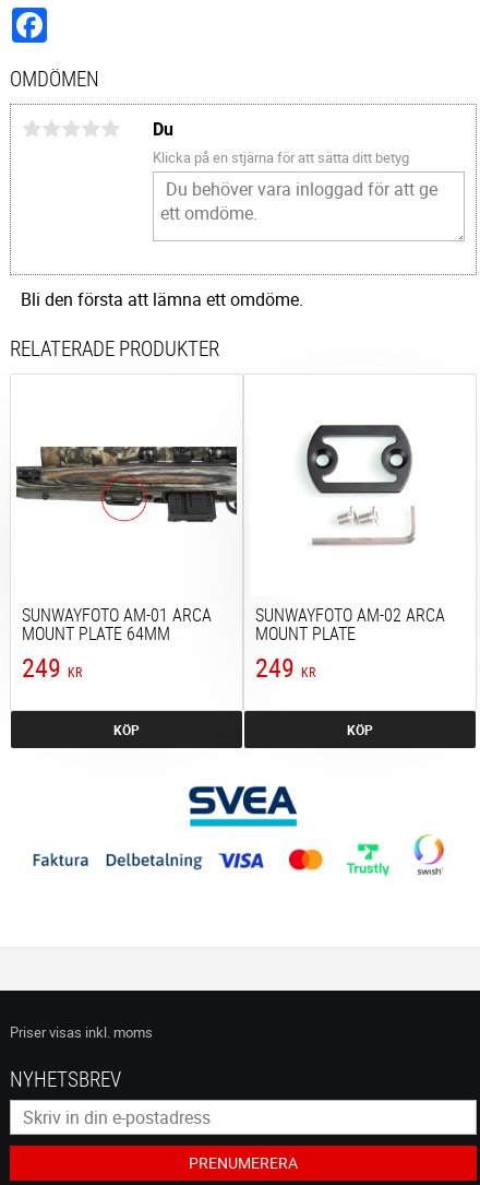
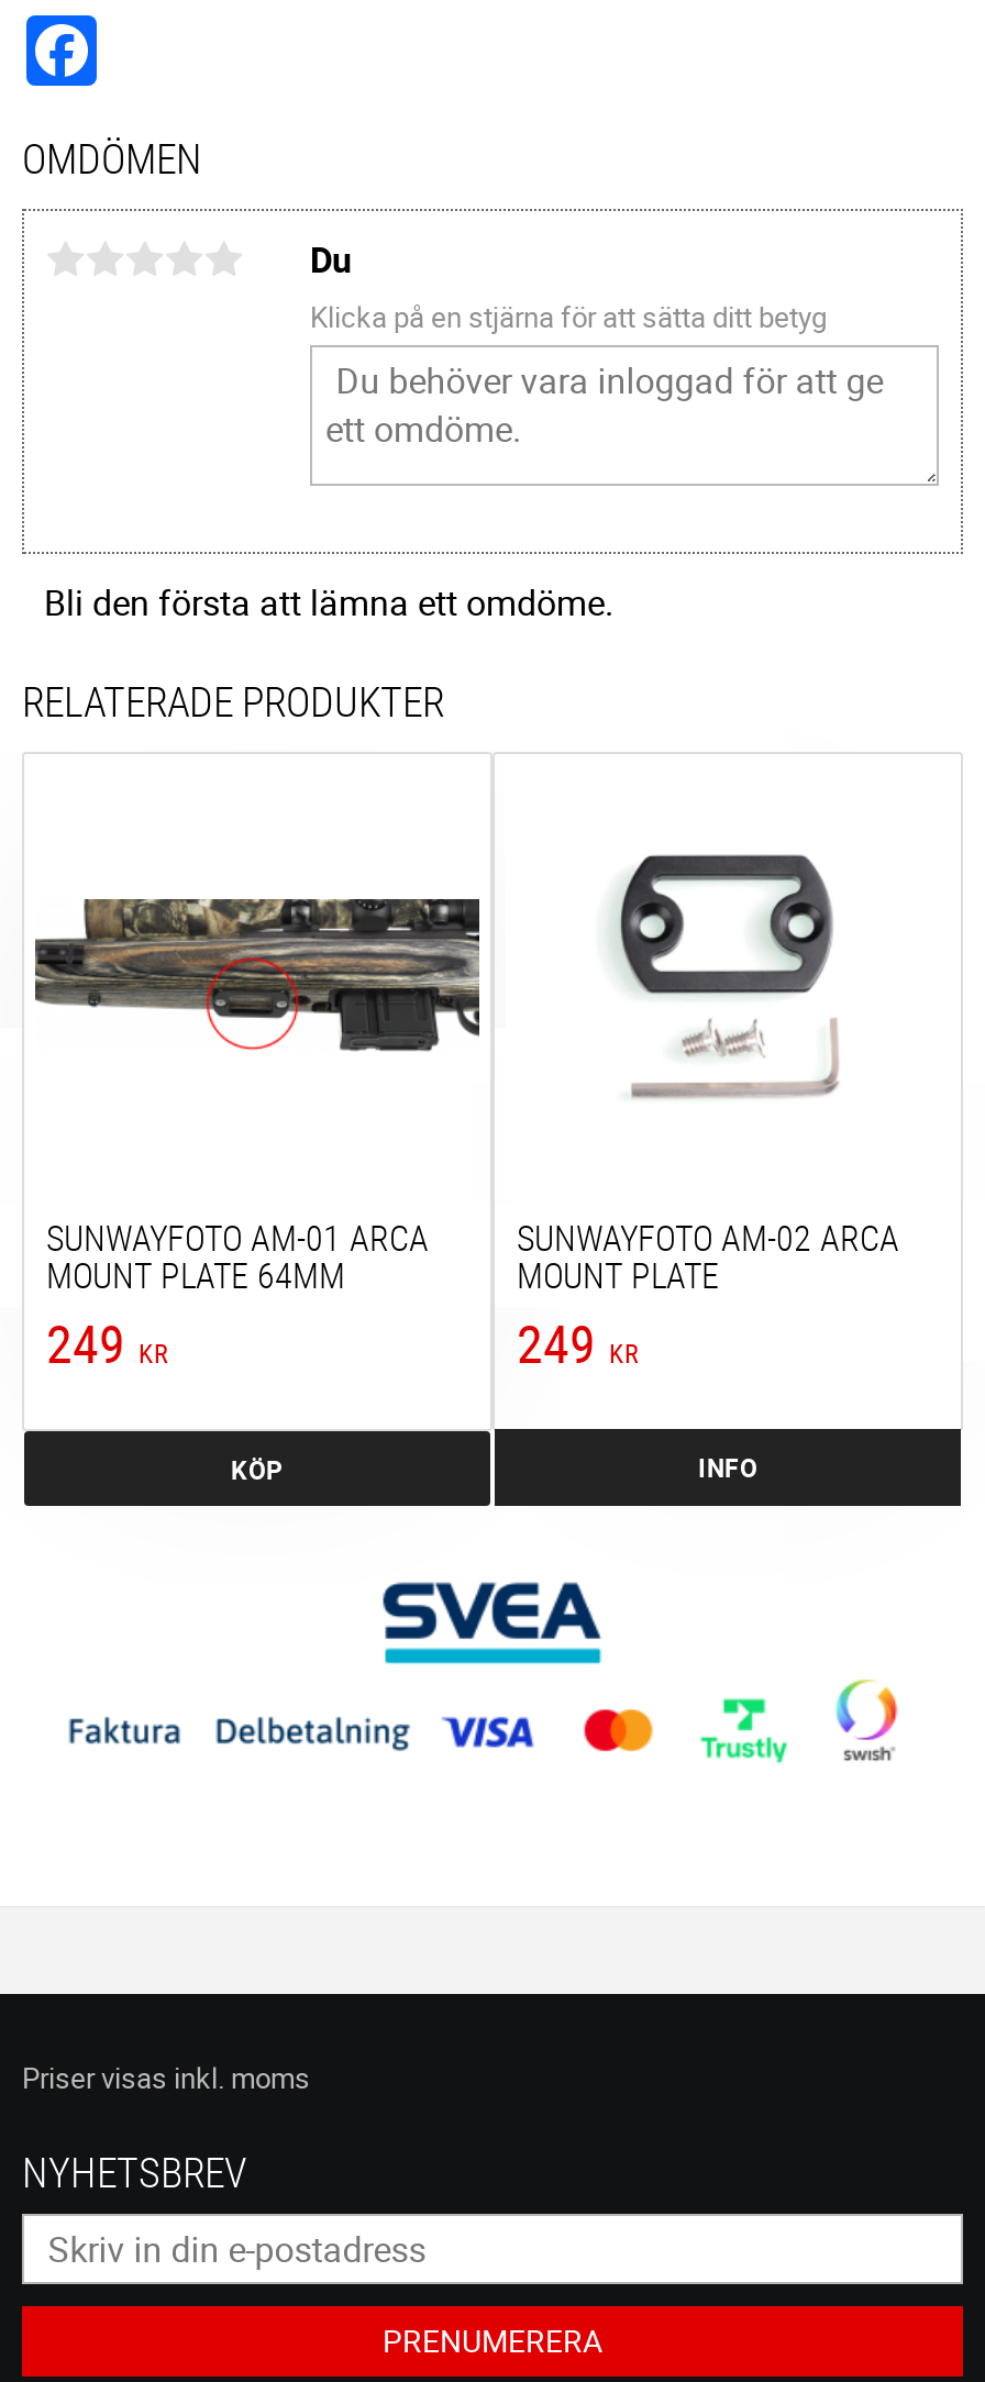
[347,722,373,738] KÖP -> [698,1451,757,1484] INFO

